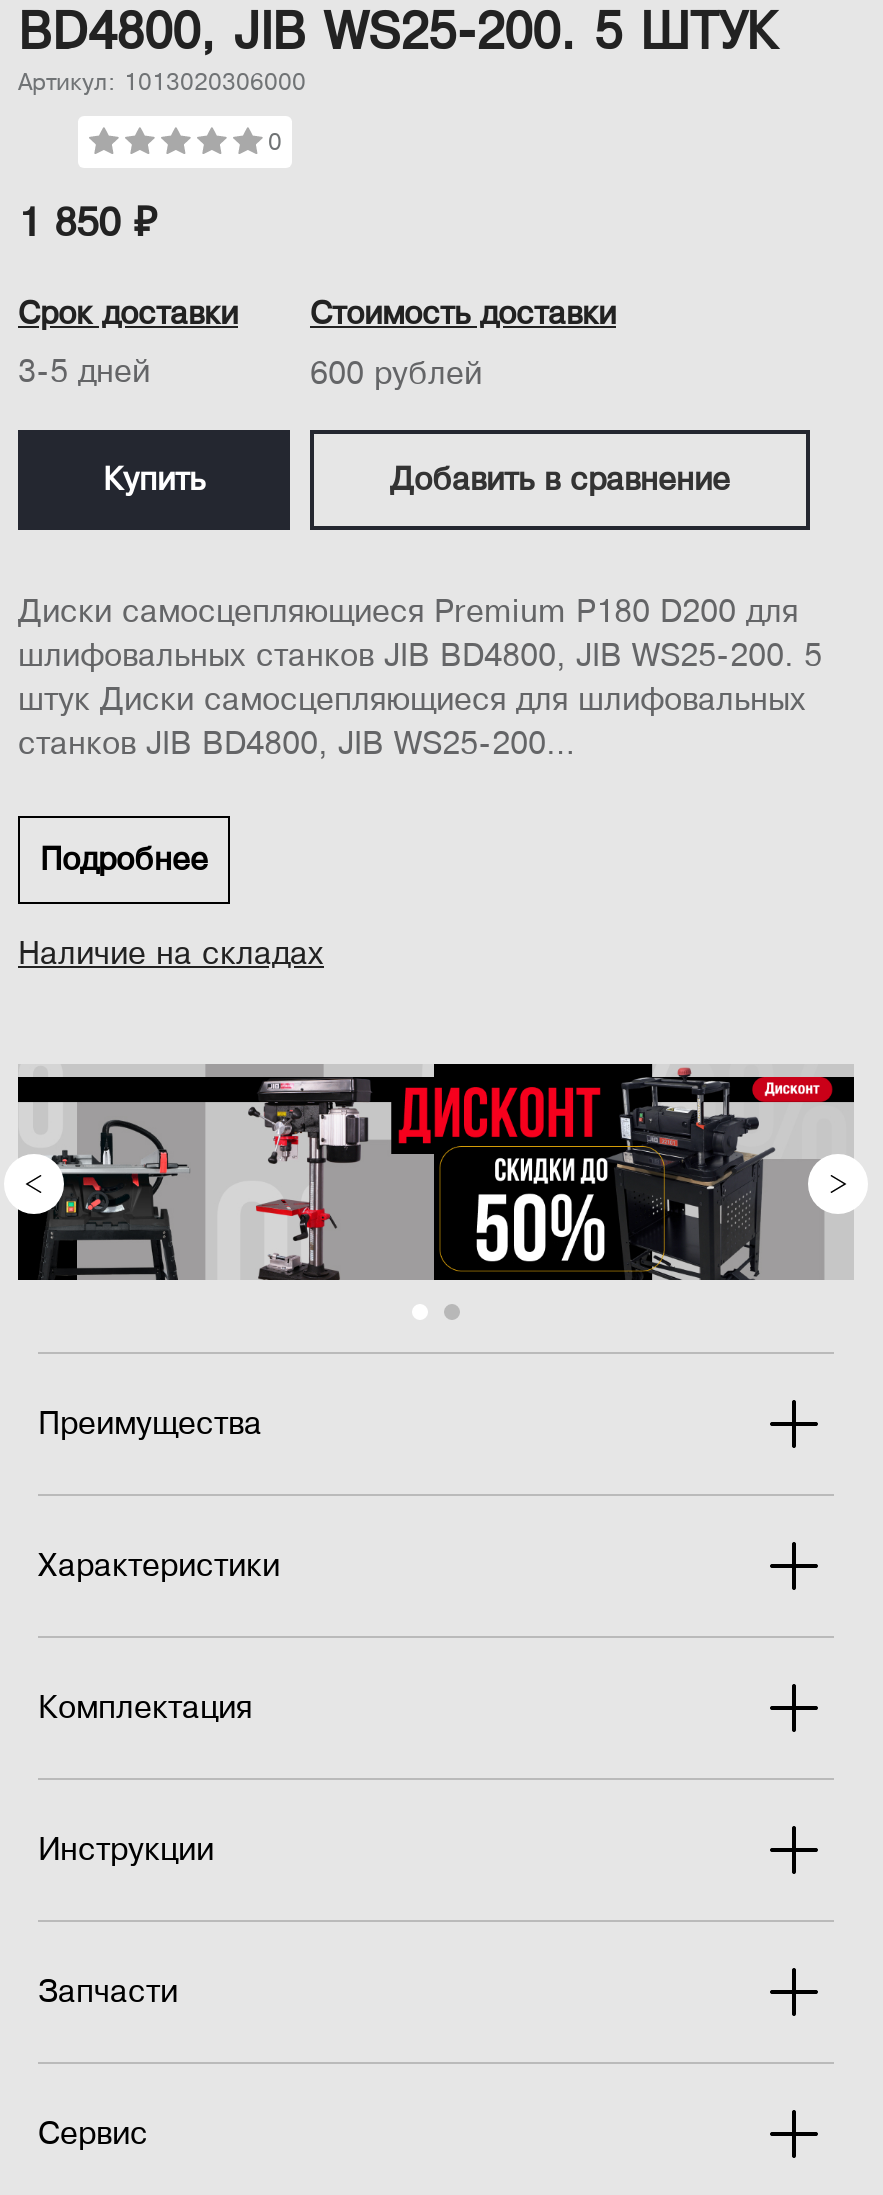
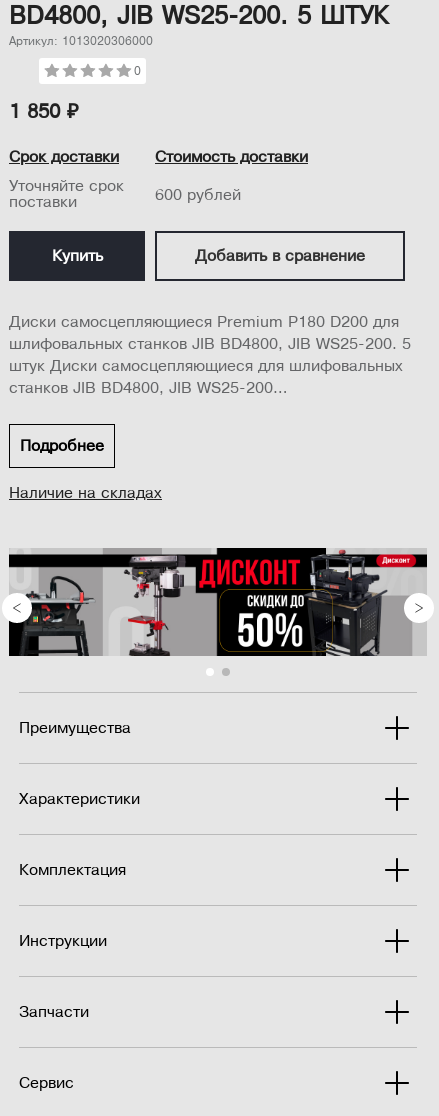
[18,354,150,390] 3-5 дней -> [9,177,124,211] Уточняйте срок | поставки

